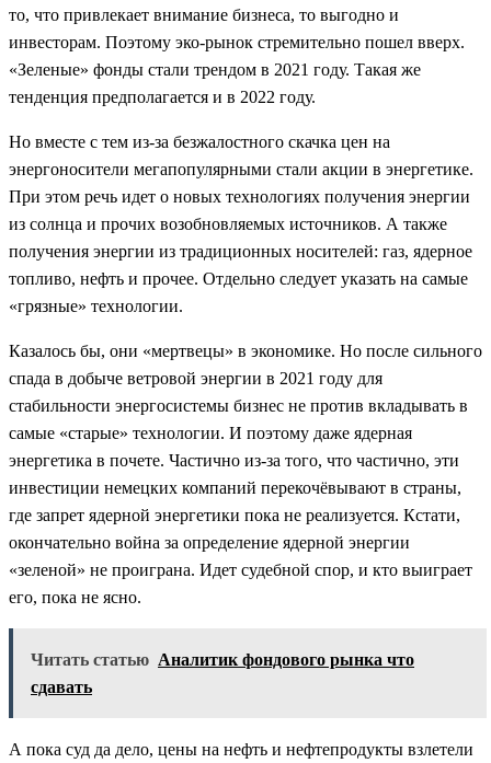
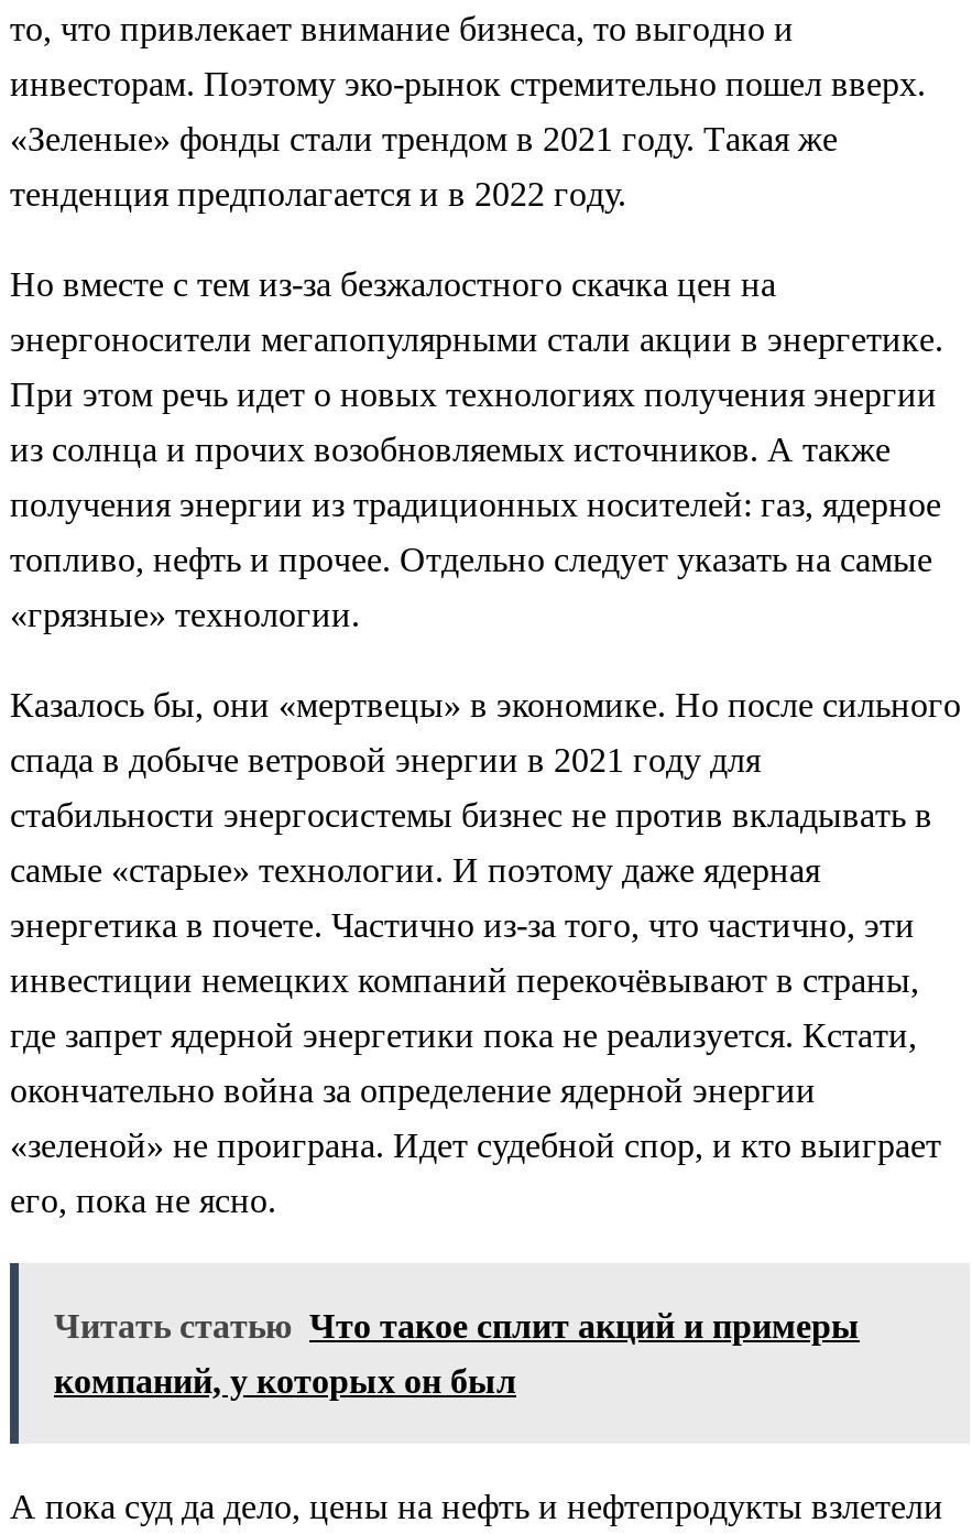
[31,650,414,669] Читать статью Аналитик фондового рынка что -> [54,1307,860,1344] Читать статью Что такое сплит акций и примеры
[31,677,92,696] сдавать -> [54,1362,516,1399] компаний, у которых он был

